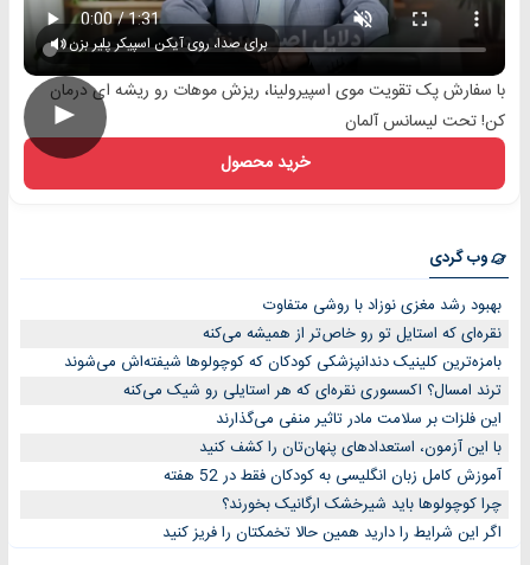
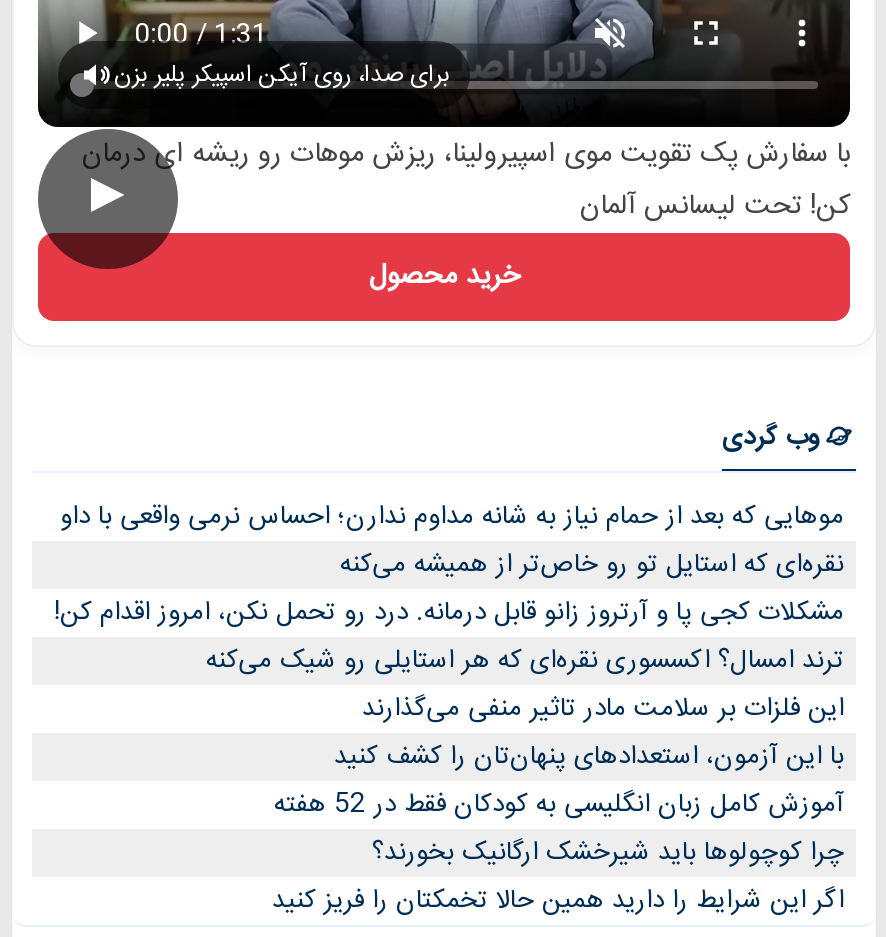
[263,293,502,319] بهبود رشد مغزی نوزاد با روشی متفاوت -> [60,494,844,538] موهایی که بعد از حمام نیاز به شانه مداوم ندارن؛ احساس نرمی واقعی با داو
[64,350,502,376] بامزه‌ترین کلینیک دندانپزشکی کودکان که کوچولوها شیفته‌اش می‌شوند -> [54,590,844,634] مشکلات کجی پا و آرتروز زانو قابل درمانه. درد رو تحمل نکن، امروز اقدام کن!

